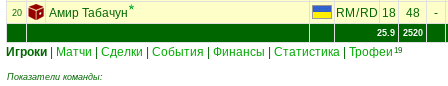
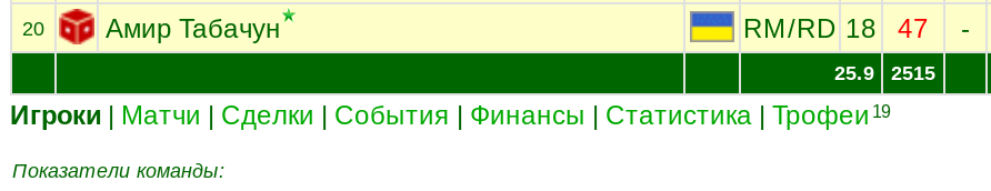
[405,6,419,20] 48 -> [898,13,929,44] 47
[377,28,422,38] 25.9 2520 -> [834,62,935,84] 25.9 2515

